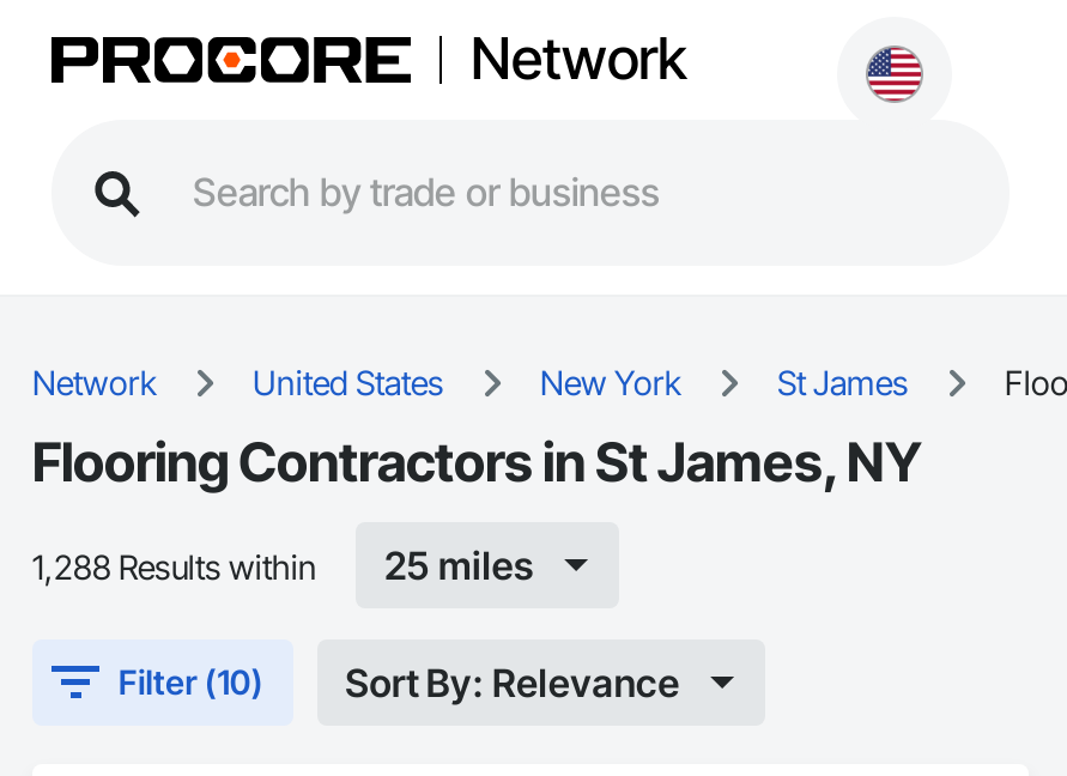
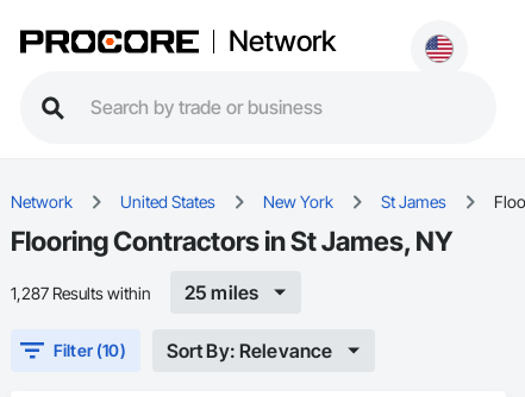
[32,545,317,586] 1,288 Results within -> [11,282,151,303] 1,287 Results within

